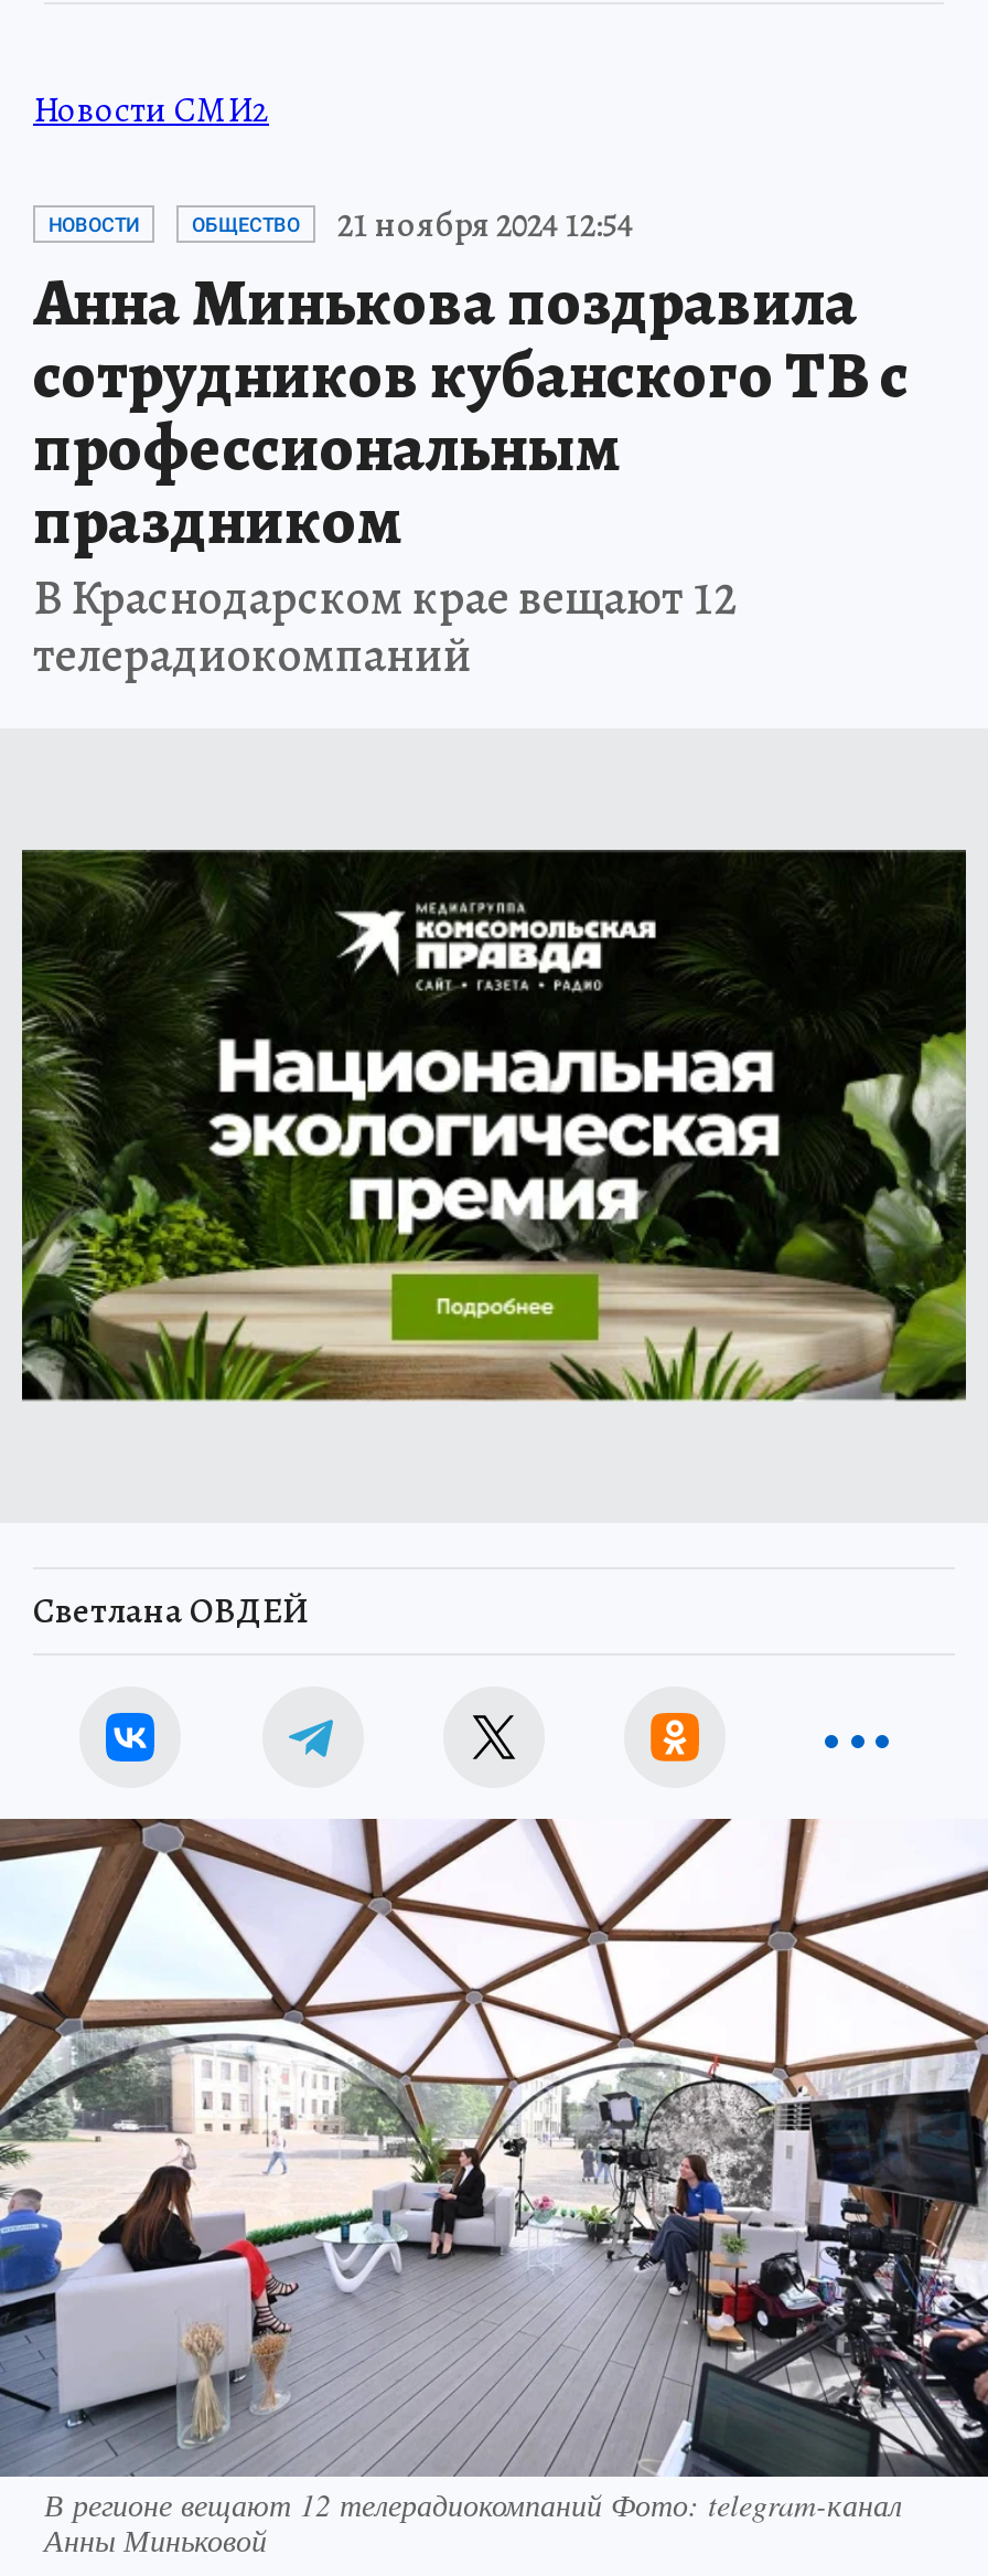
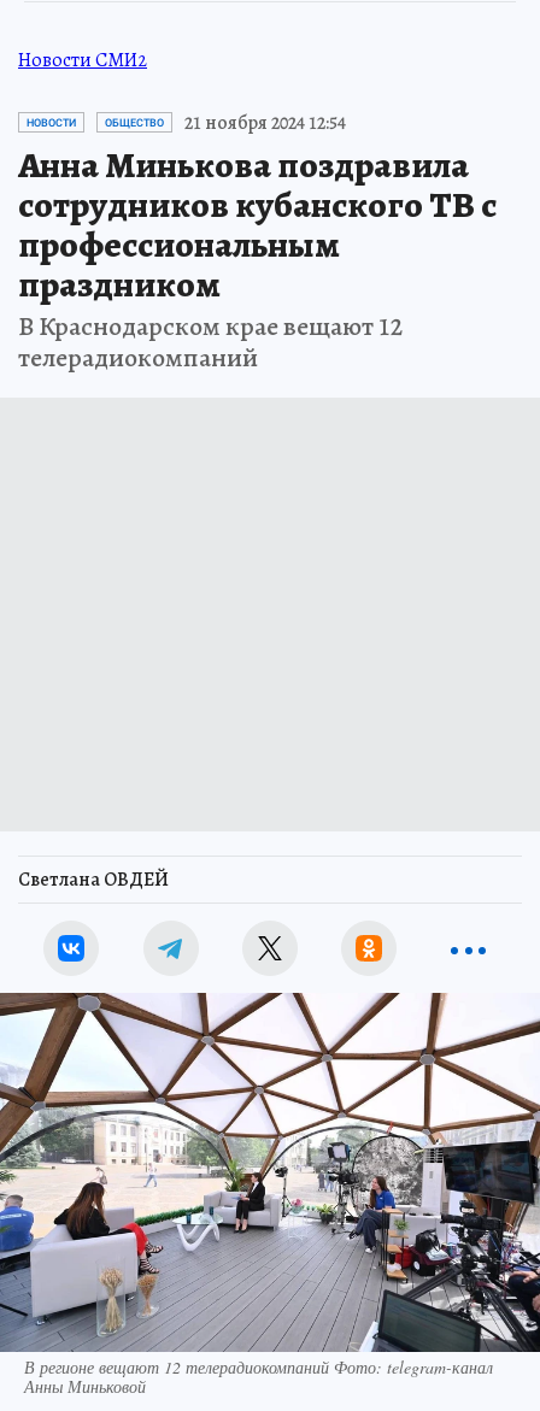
[20,848,968,1404] [image] -> none

